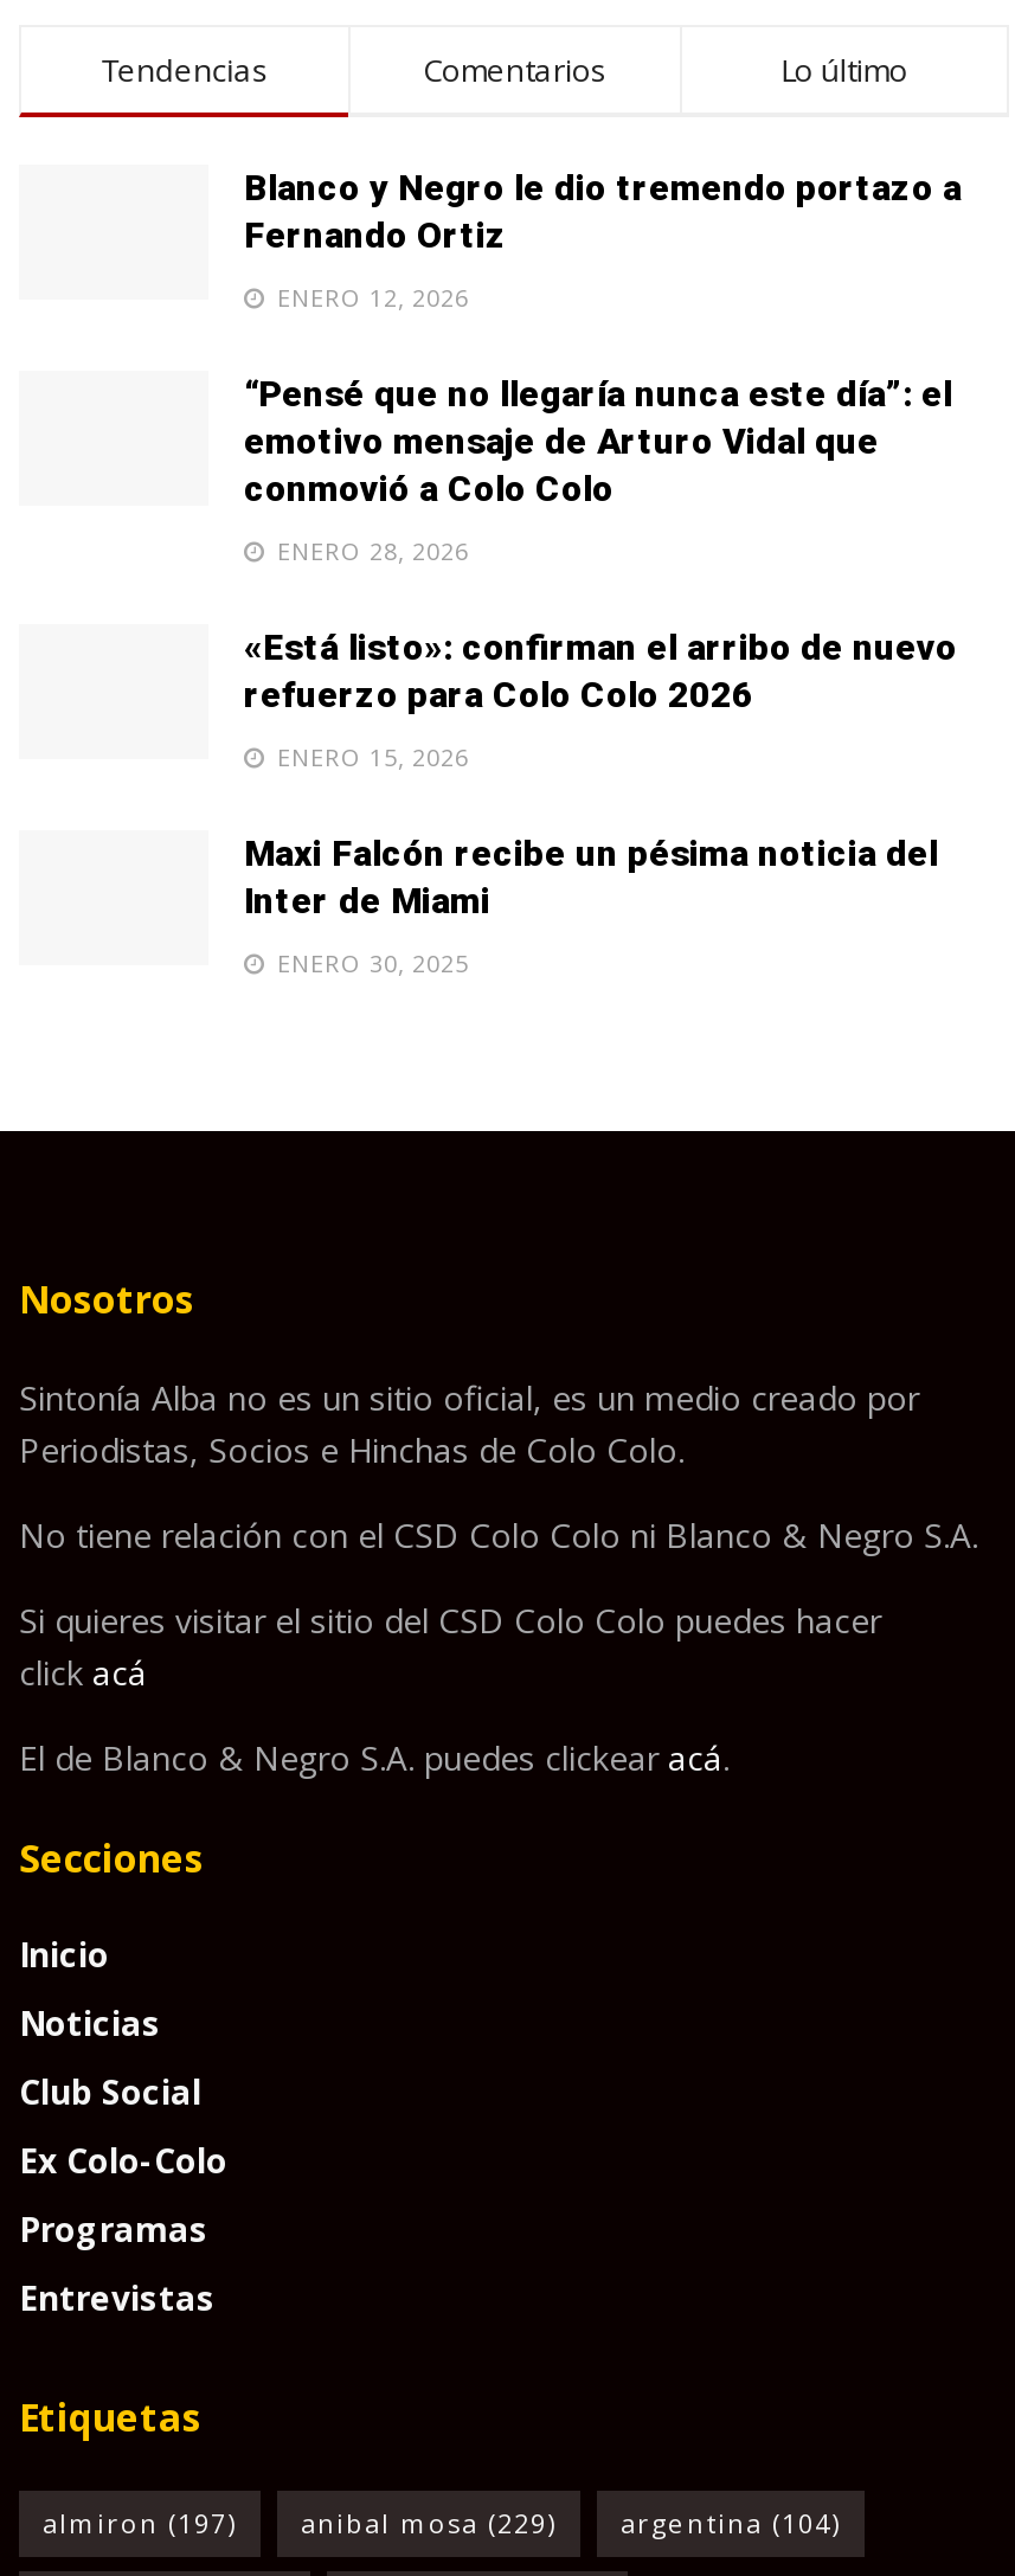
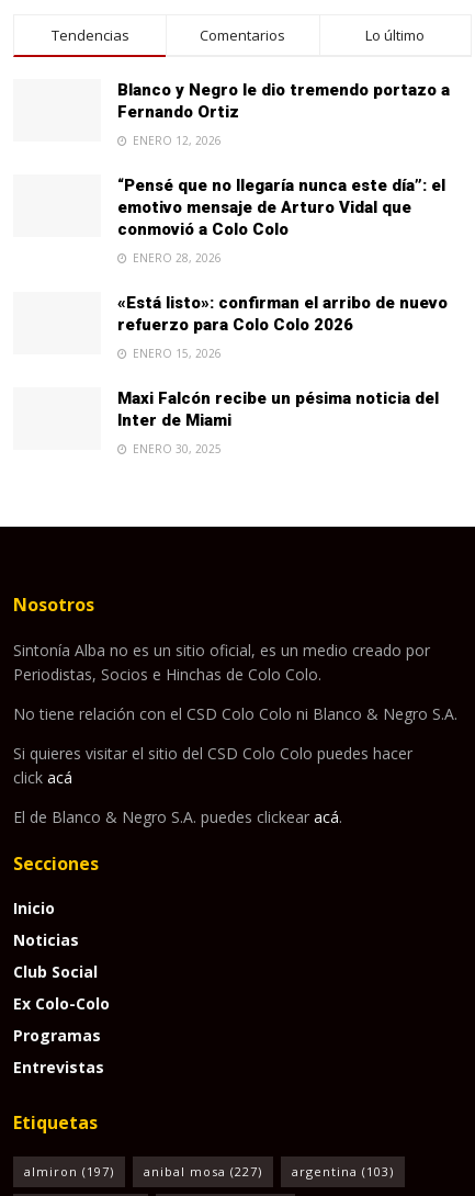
[301,2504,557,2539] anibal mosa (229) -> [144,1163,262,1179] anibal mosa (227)
[621,2504,841,2539] argentina (104) -> [292,1163,394,1179] argentina (103)

